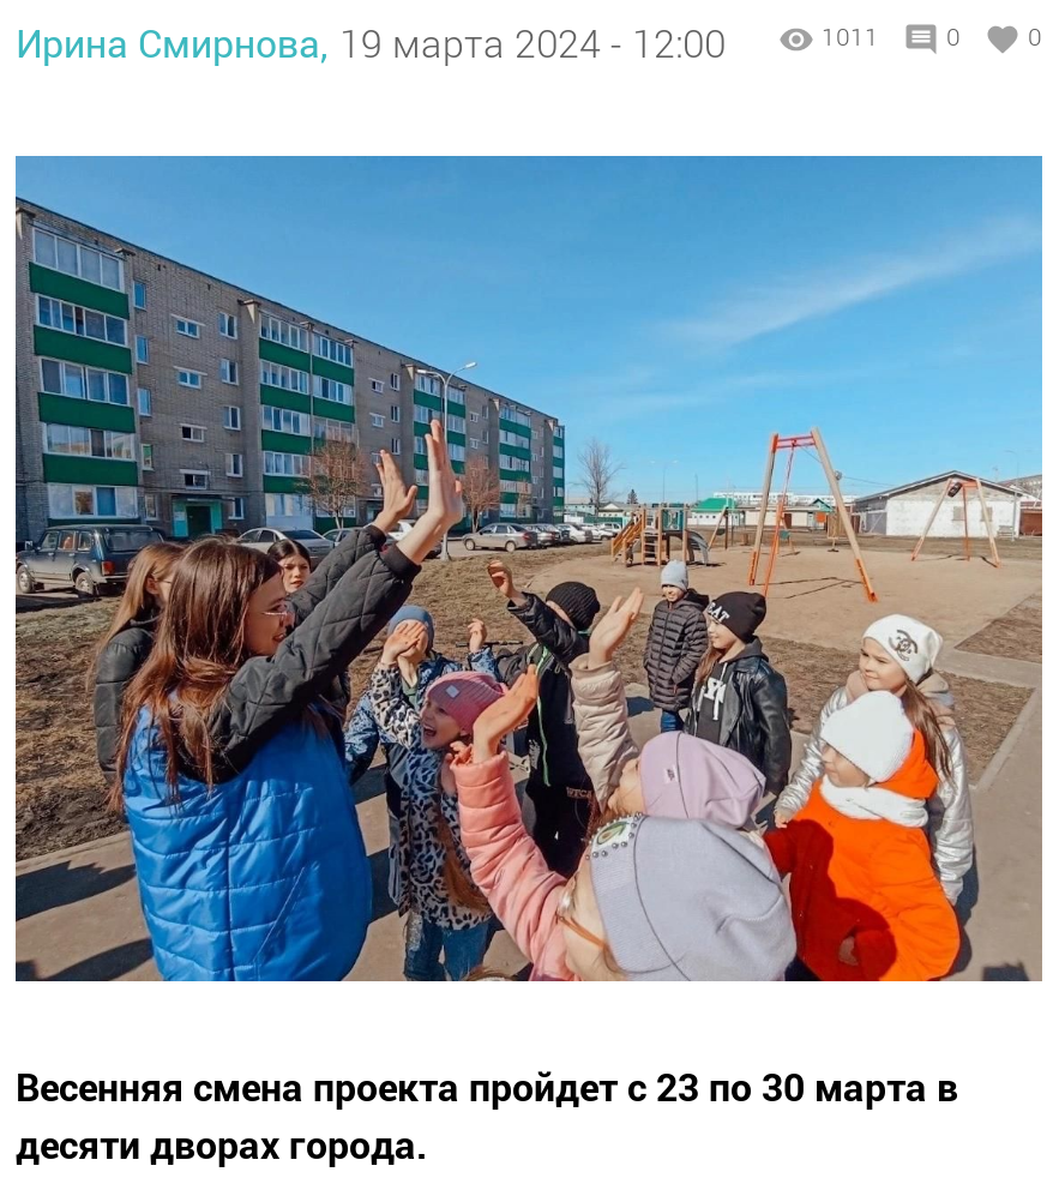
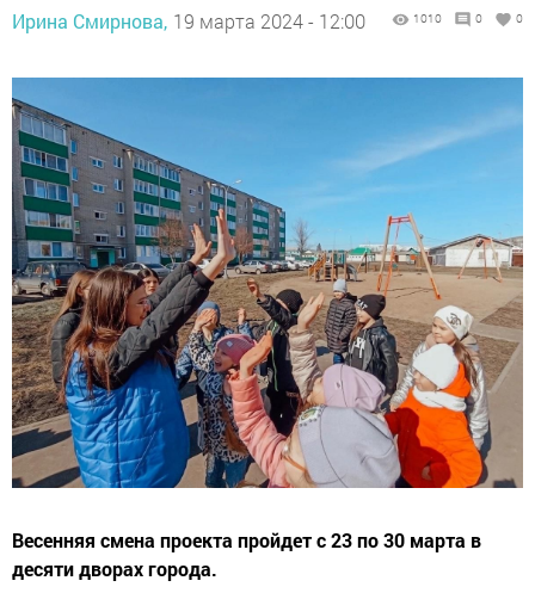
[822,22,879,53] 1011 -> [413,11,442,26] 1010

